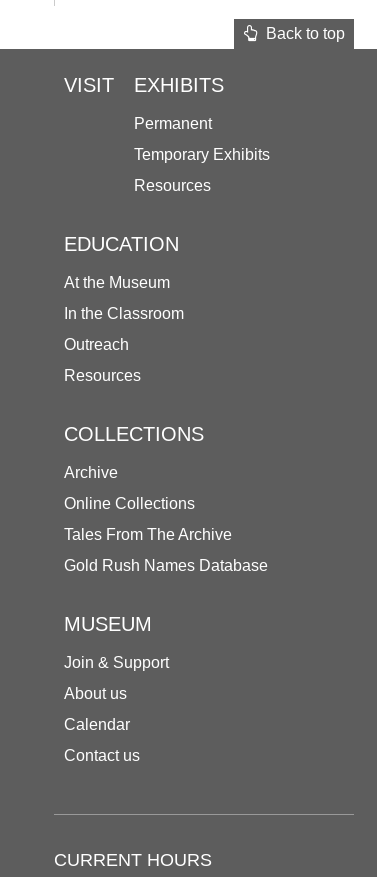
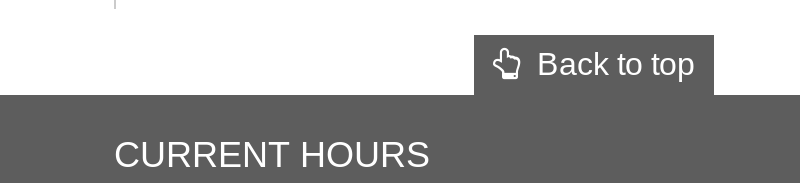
[64,73,270,763] VISIT | EXHIBITS | Permanent | Temporary Exhibits | Resources | EDUCATION | At the Museum | In the Classroom | Outreach | Resources | COLLECTIONS | Archive | Online Collections | Tales From The Archive | Gold Rush Names Database | MUSEUM | Join & Support | About us | Calendar | Contact us -> none

